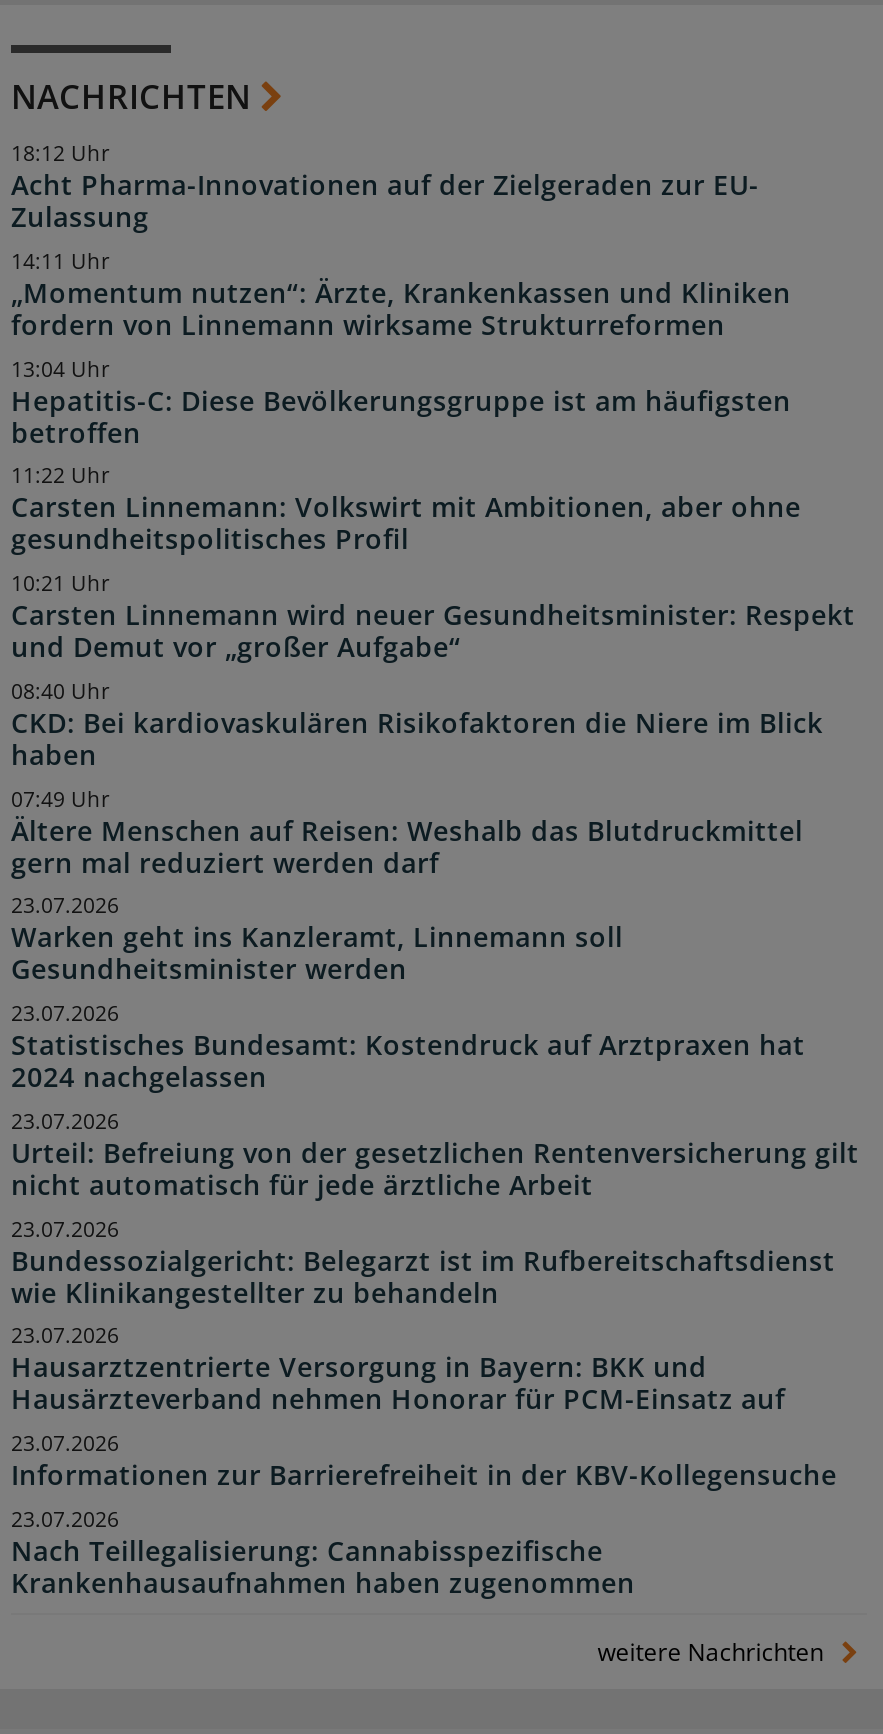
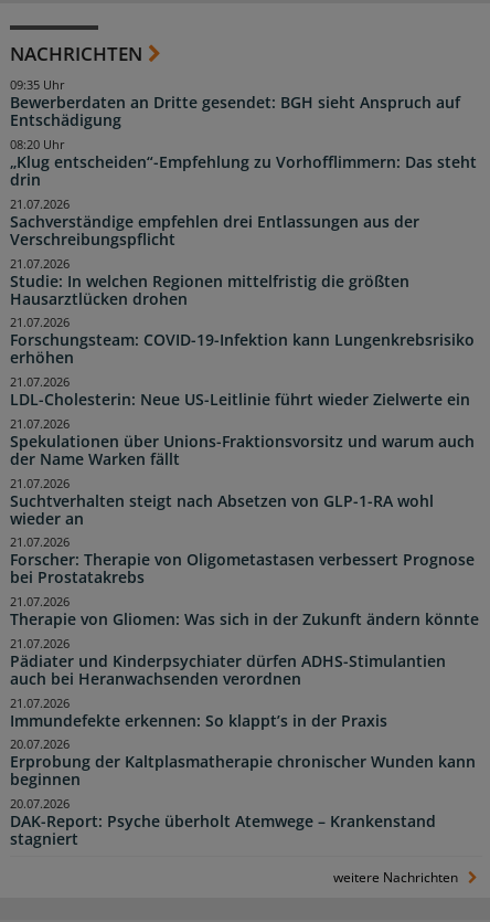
[11,140,111,168] 18:12 Uhr -> [10,78,65,93] 09:35 Uhr
[11,168,759,236] Acht Pharma-Innovationen auf der Zielgeraden zur EU- | Zulassung -> [10,93,460,131] Bewerberdaten an Dritte gesendet: BGH sieht Anspruch auf | Entschädigung
[11,247,111,275] 14:11 Uhr -> [10,137,65,152] 08:20 Uhr
[11,275,791,343] „Momentum nutzen“: Ärzte, Krankenkassen und Kliniken | fordern von Linnemann wirksame Strukturreformen -> [10,152,477,190] „Klug entscheiden“-Empfehlung zu Vorhofflimmern: Das steht | drin
[11,355,111,383] 13:04 Uhr -> [10,196,70,212] 21.07.2026
[11,383,791,451] Hepatitis-C: Diese Bevölkerungsgruppe ist am häufigsten | betroffen -> [10,212,419,249] Sachverständige empfehlen drei Entlassungen aus der | Verschreibungspflicht
[11,462,111,490] 11:22 Uhr -> [10,256,70,271] 21.07.2026
[11,490,801,558] Carsten Linnemann: Volkswirt mit Ambitionen, aber ohne | gesundheitspolitisches Profil -> [10,271,409,309] Studie: In welchen Regionen mittelfristig die größten | Hausarztlücken drohen
[11,570,111,598] 10:21 Uhr -> [10,315,70,330] 21.07.2026
[11,598,855,666] Carsten Linnemann wird neuer Gesundheitsminister: Respekt | und Demut vor „großer Aufgabe“ -> [10,330,475,368] Forschungsteam: COVID-19-Infektion kann Lungenkrebsrisiko | erhöhen
[11,677,111,705] 08:40 Uhr -> [10,374,70,390] 21.07.2026
[11,705,823,773] CKD: Bei kardiovaskulären Risikofaktoren die Niere im Blick | haben -> [10,390,470,410] LDL-Cholesterin: Neue US-Leitlinie führt wieder Zielwerte ein
[11,785,111,813] 07:49 Uhr -> [10,416,70,432] 21.07.2026
[11,813,803,881] Ältere Menschen auf Reisen: Weshalb das Blutdruckmittel | gern mal reduziert werden darf -> [10,432,475,469] Spekulationen über Unions-Fraktionsvorsitz und warum auch | der Name Warken fällt
[11,892,119,920] 23.07.2026 -> [10,475,70,491] 21.07.2026
[11,920,623,988] Warken geht ins Kanzleramt, Linnemann soll | Gesundheitsminister werden -> [10,491,434,528] Suchtverhalten steigt nach Absetzen von GLP-1-RA wohl | wieder an
[11,1000,119,1028] 23.07.2026 -> [10,535,70,550] 21.07.2026
[11,1028,805,1096] Statistisches Bundesamt: Kostendruck auf Arztpraxen hat | 2024 nachgelassen -> [10,550,475,588] Forscher: Therapie von Oligometastasen verbessert Prognose | bei Prostatakrebs
[11,1107,119,1135] 23.07.2026 -> [10,594,70,610] 21.07.2026
[11,1135,859,1203] Urteil: Befreiung von der gesetzlichen Rentenversicherung gilt | nicht automatisch für jede ärztliche Arbeit -> [10,610,479,629] Therapie von Gliomen: Was sich in der Zukunft ändern könnte
[11,1215,119,1243] 23.07.2026 -> [10,636,70,651] 21.07.2026
[11,1243,835,1311] Bundessozialgericht: Belegarzt ist im Rufbereitschaftsdienst | wie Klinikangestellter zu behandeln -> [10,651,446,689] Pädiater und Kinderpsychiater dürfen ADHS-Stimulantien | auch bei Heranwachsenden verordnen
[11,1322,119,1350] 23.07.2026 -> [10,695,70,711] 21.07.2026
[11,1350,785,1418] Hausarztzentrierte Versorgung in Bayern: BKK und | Hausärzteverband nehmen Honorar für PCM-Einsatz auf -> [10,711,387,731] Immundefekte erkennen: So klappt’s in der Praxis
[11,1430,119,1458] 23.07.2026 -> [10,737,70,752] 20.07.2026
[11,1458,837,1494] Informationen zur Barrierefreiheit in der KBV-Kollegensuche -> [10,752,476,790] Erprobung der Kaltplasmatherapie chronischer Wunden kann | beginnen
[11,1505,119,1533] 23.07.2026 -> [10,796,70,812] 20.07.2026
[11,1533,635,1601] Nach Teillegalisierung: Cannabisspezifische | Krankenhausaufnahmen haben zugenommen -> [10,812,436,849] DAK-Report: Psyche überholt Atemwege – Krankenstand | stagniert

